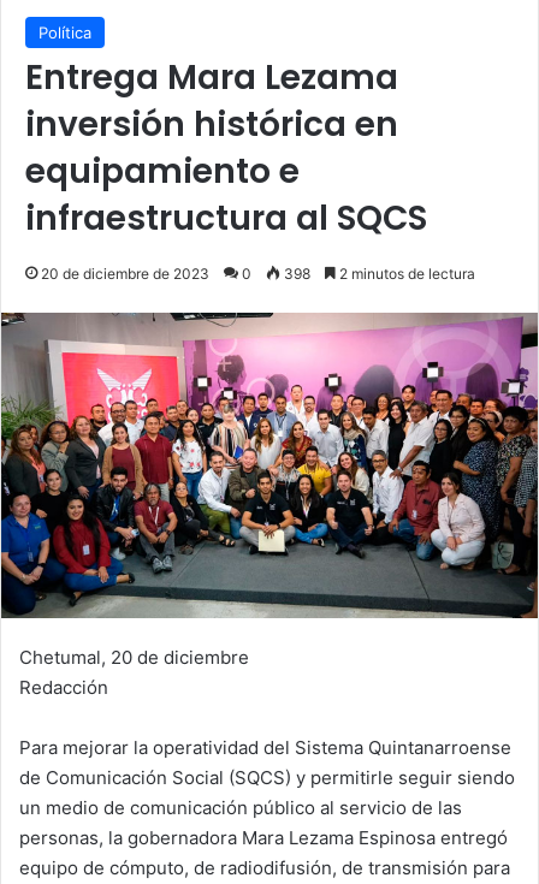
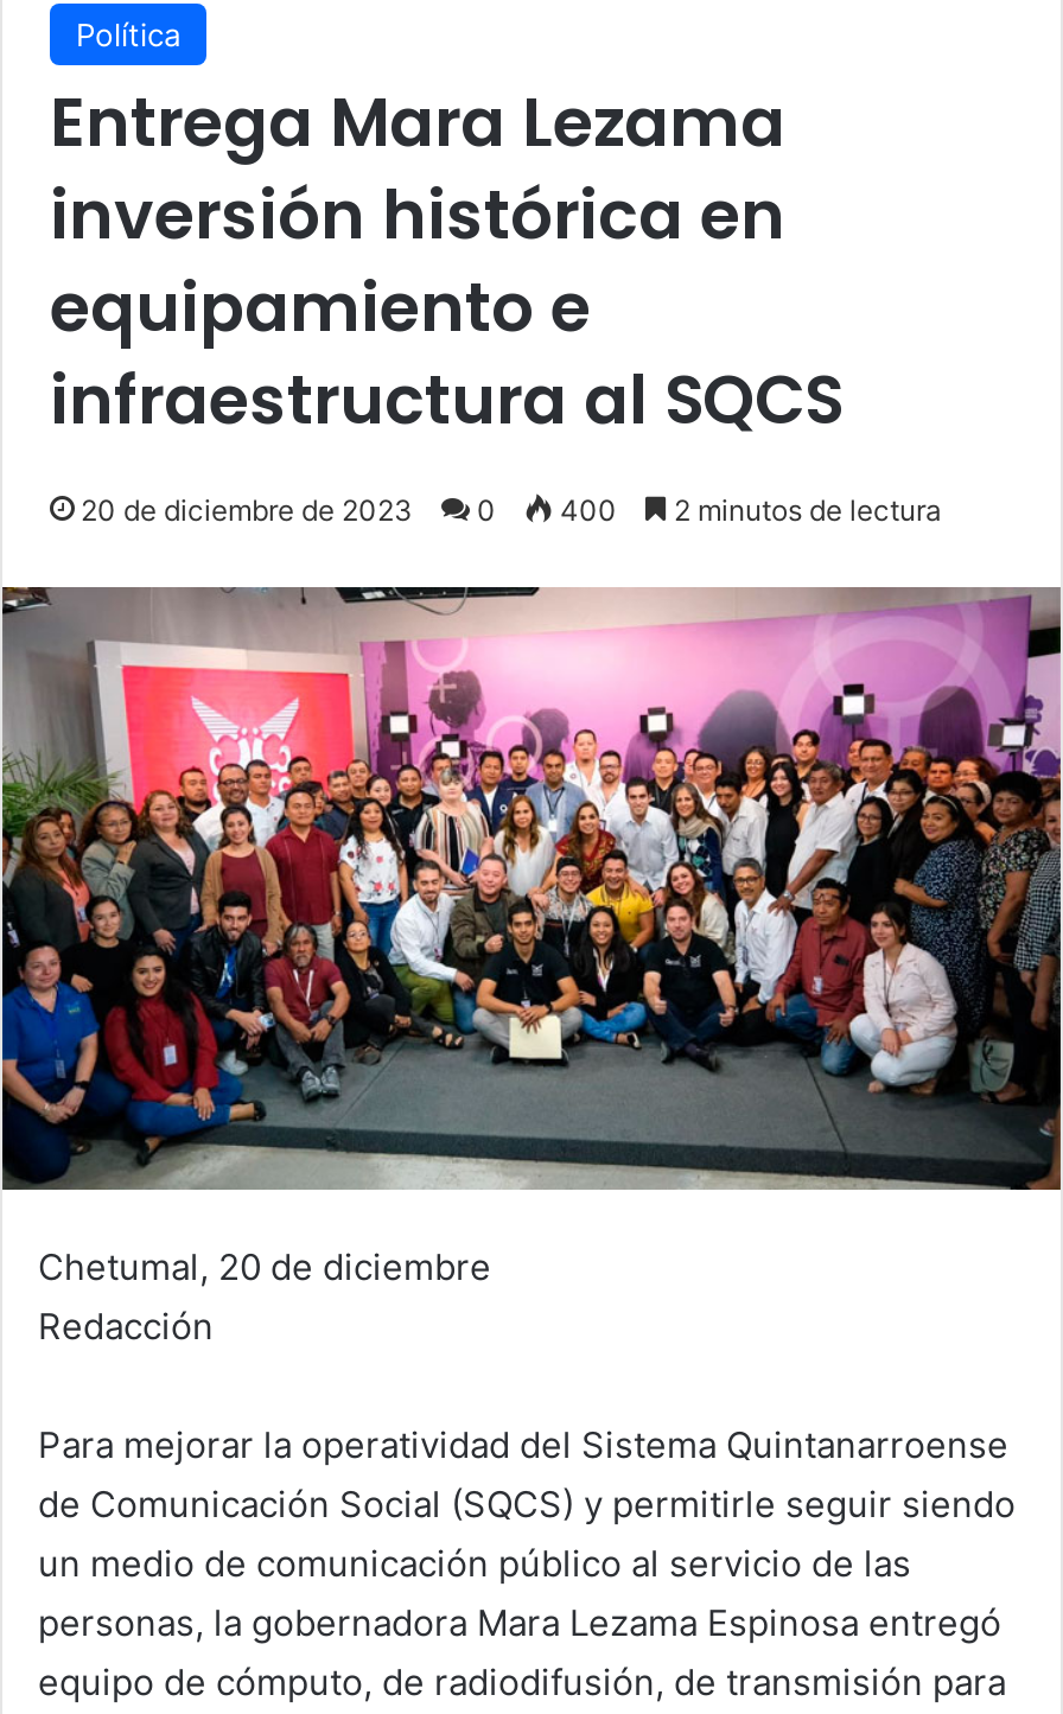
[41,264,475,282] 20 de diciembre de 2023 0 398 2 minutos de lectura -> [81,492,942,527] 20 de diciembre de 2023 0 400 2 minutos de lectura

